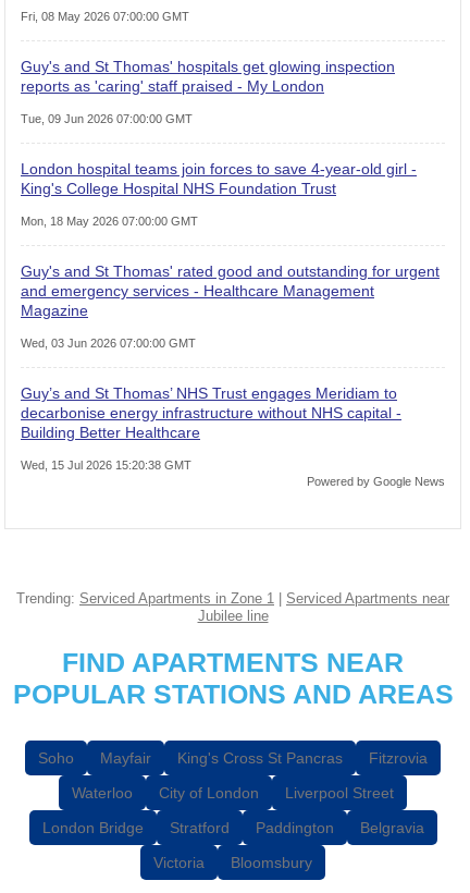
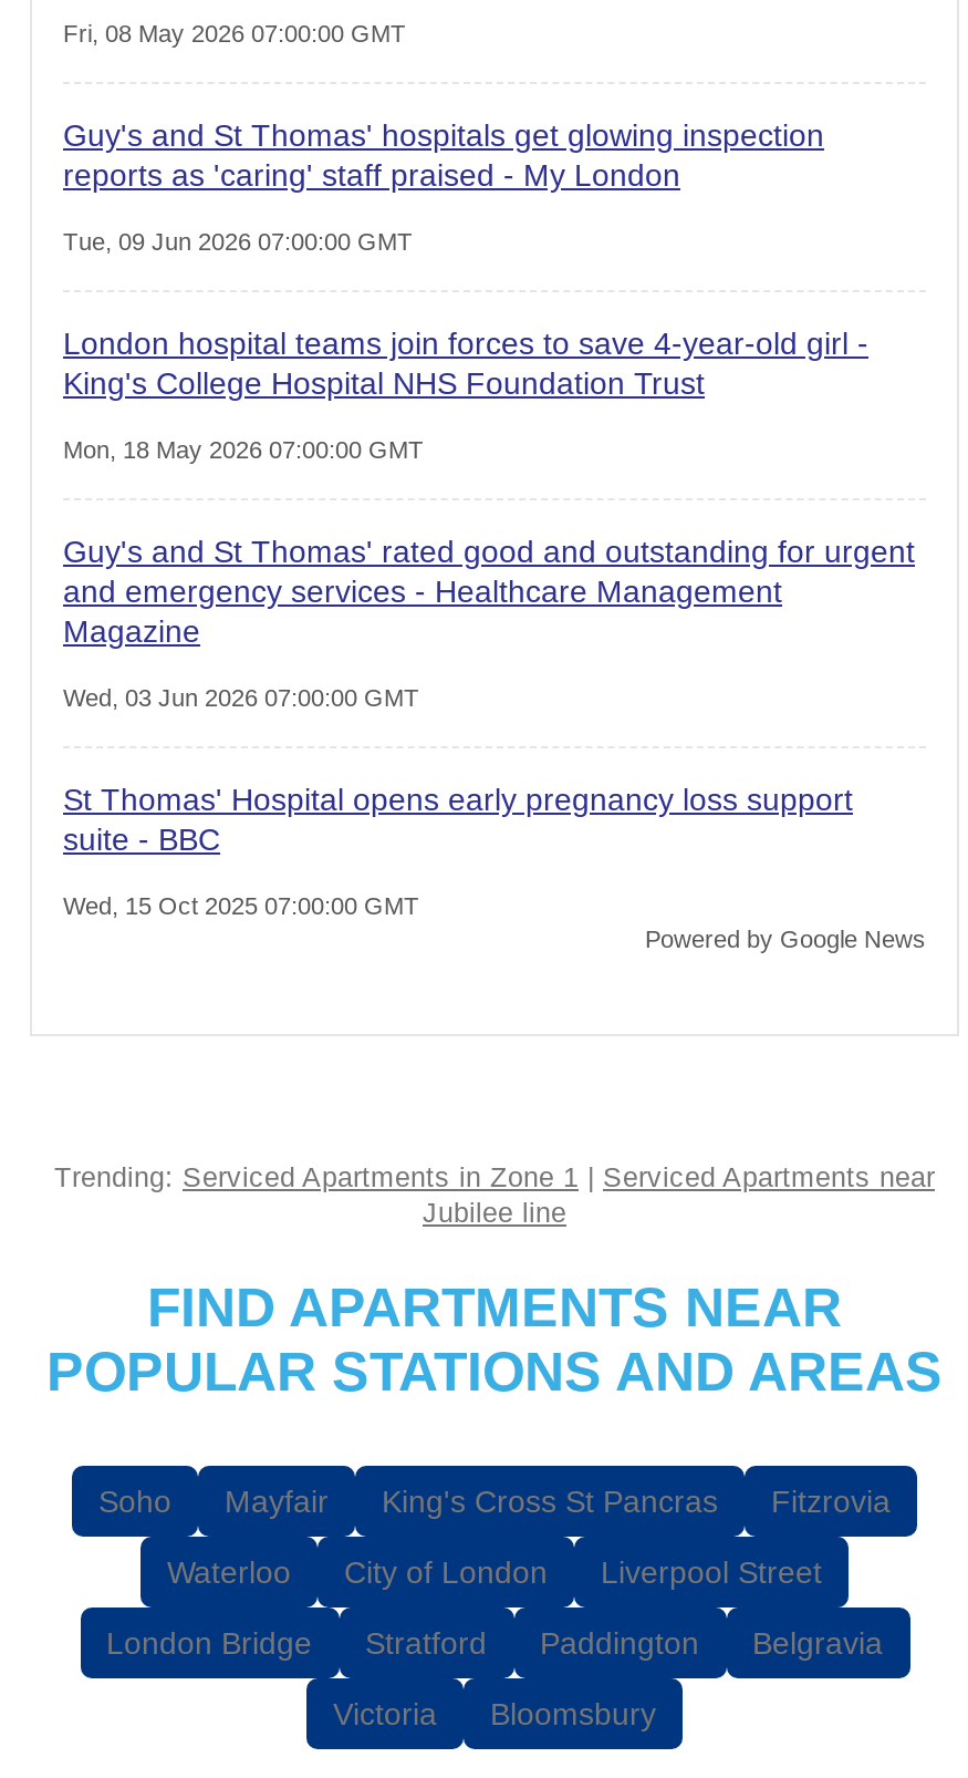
[21,384,401,441] Guy’s and St Thomas’ NHS Trust engages Meridiam to | decarbonise energy infrastructure without NHS capital - | Building Better Healthcare -> [63,781,853,856] St Thomas' Hospital opens early pregnancy loss support | suite - BBC
[21,458,191,471] Wed, 15 Jul 2026 15:20:38 GMT -> [63,891,419,918] Wed, 15 Oct 2025 07:00:00 GMT

